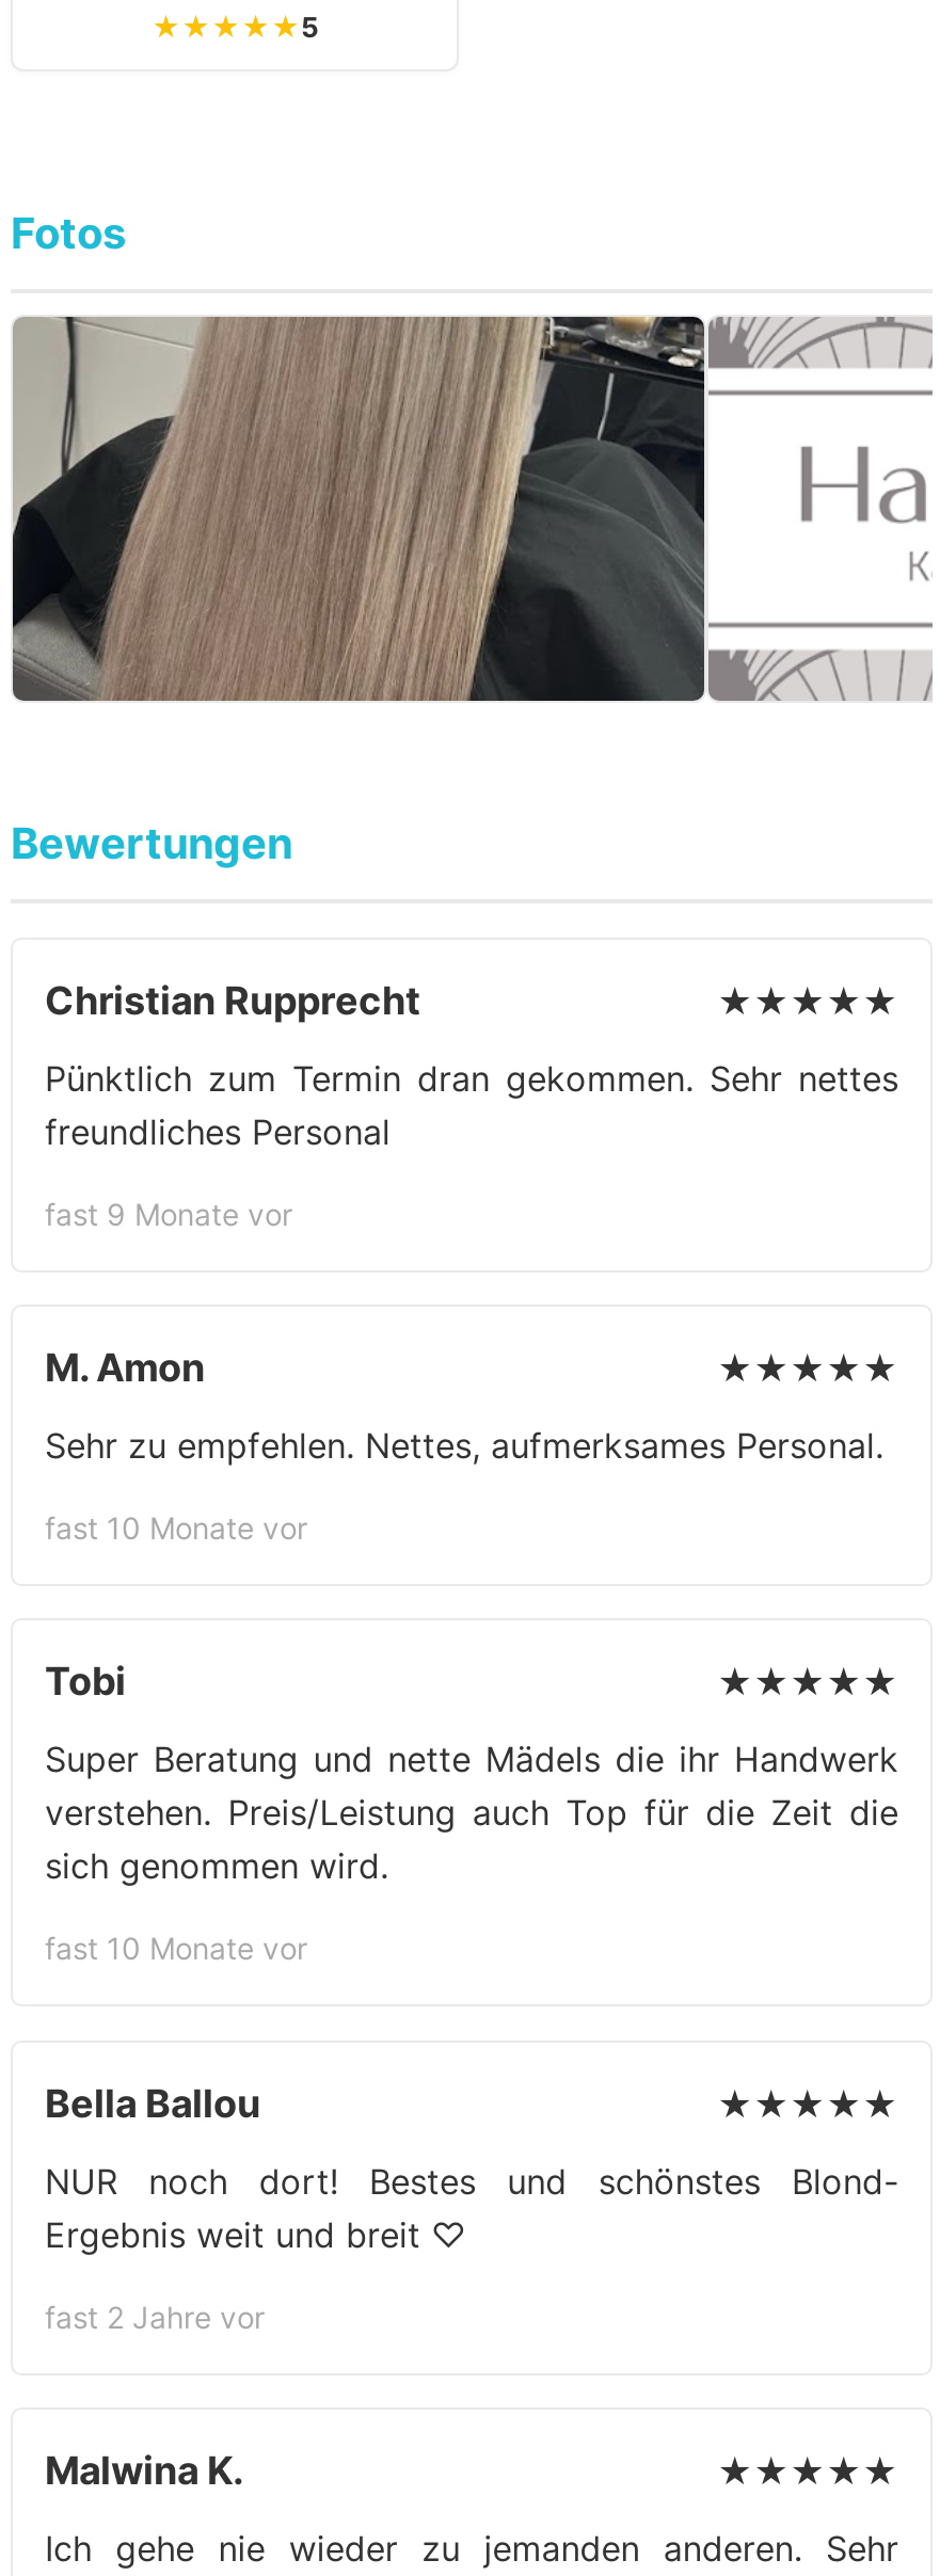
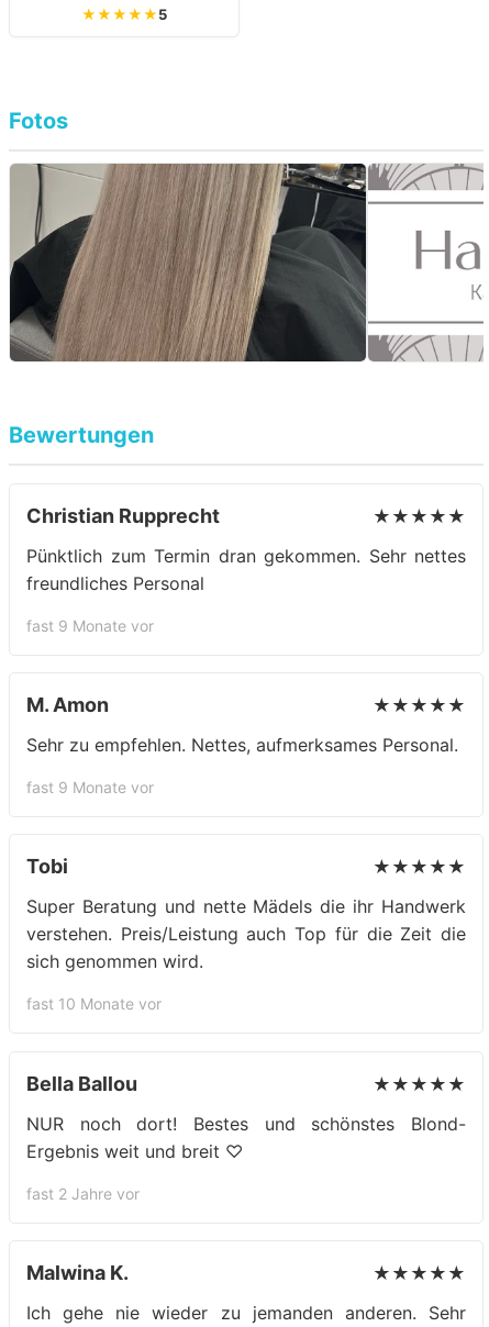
[45,1509,307,1546] fast 10 Monate vor -> [26,778,154,796] fast 9 Monate vor

